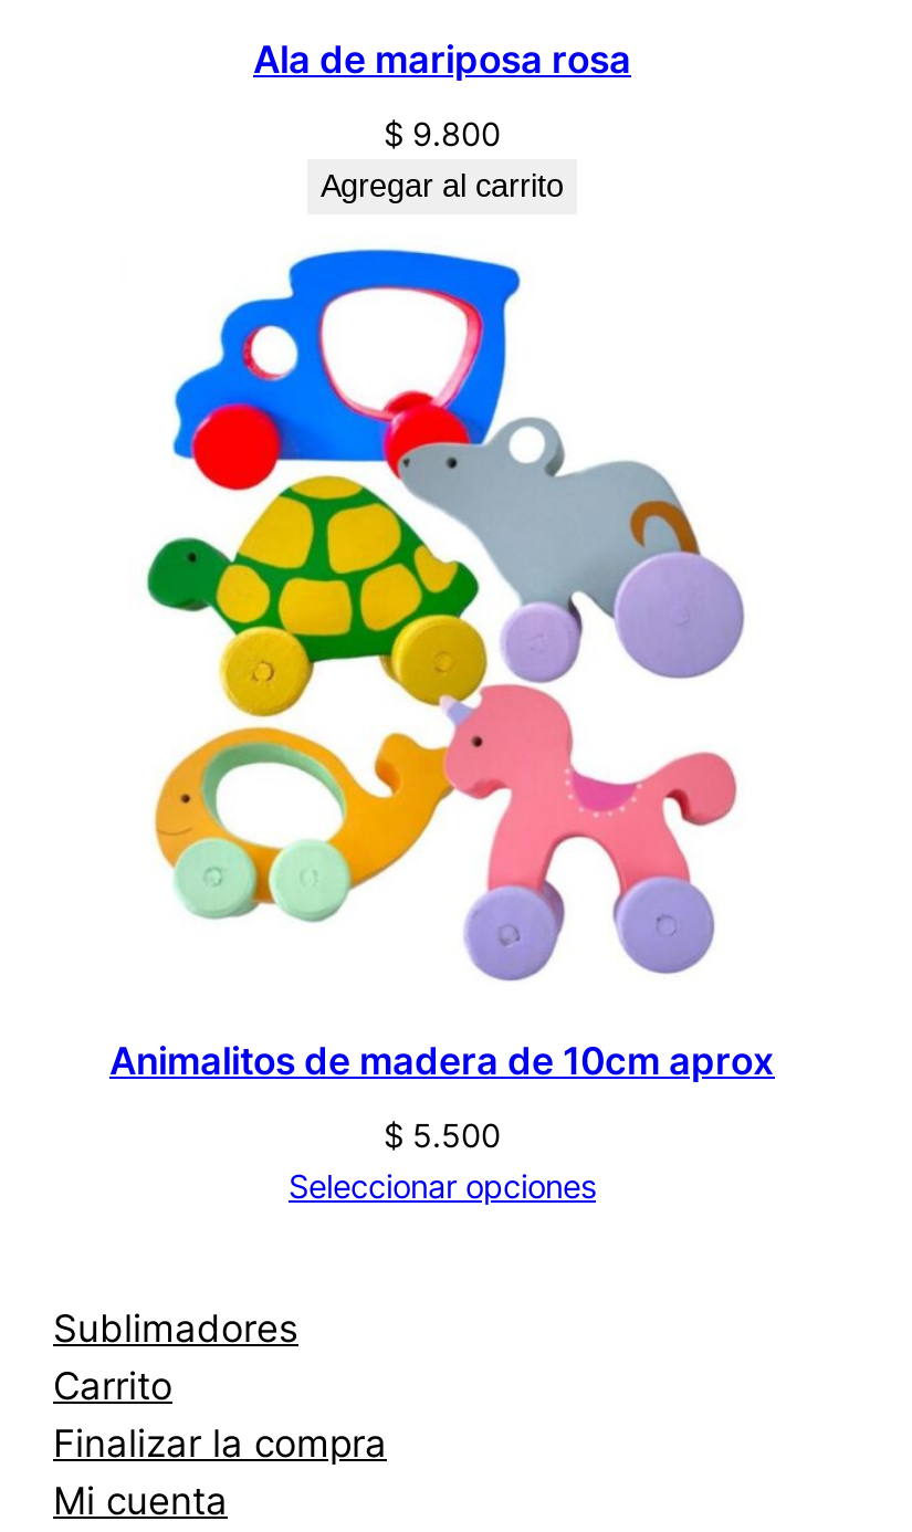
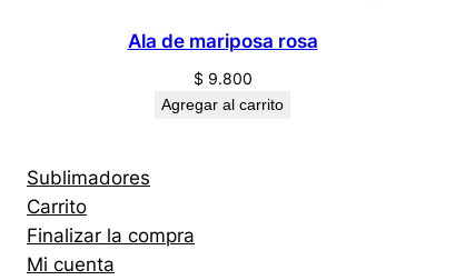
[109,246,775,1204] [image] | Animalitos de madera de 10cm aprox | $5.500 | Seleccionar opciones -> none

